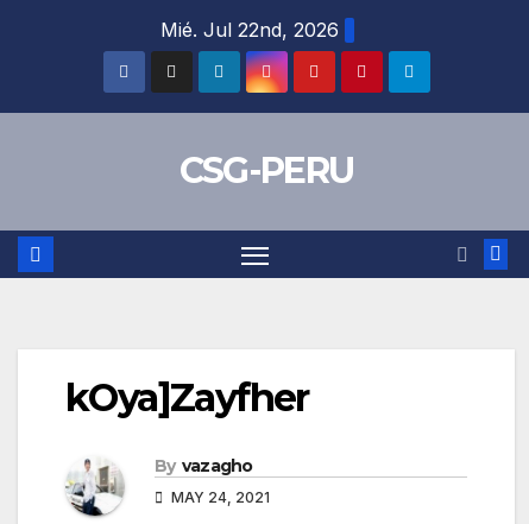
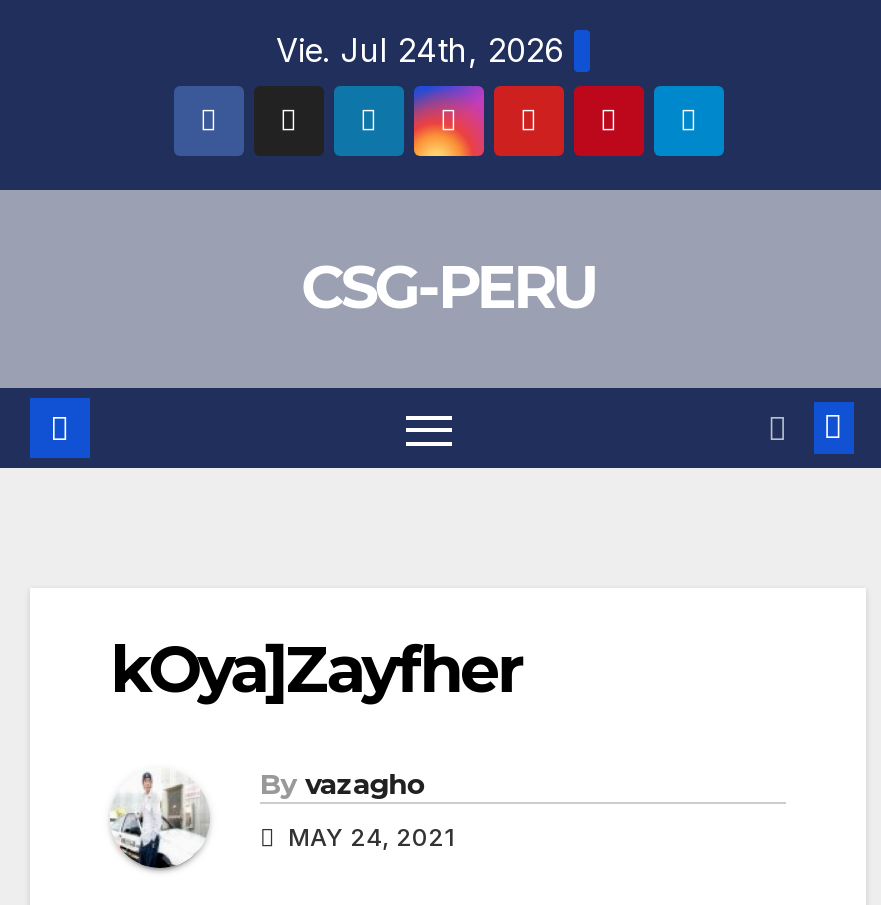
[160,18,339,42] Mié. Jul 22nd, 2026 -> [276,30,564,70] Vie. Jul 24th, 2026

